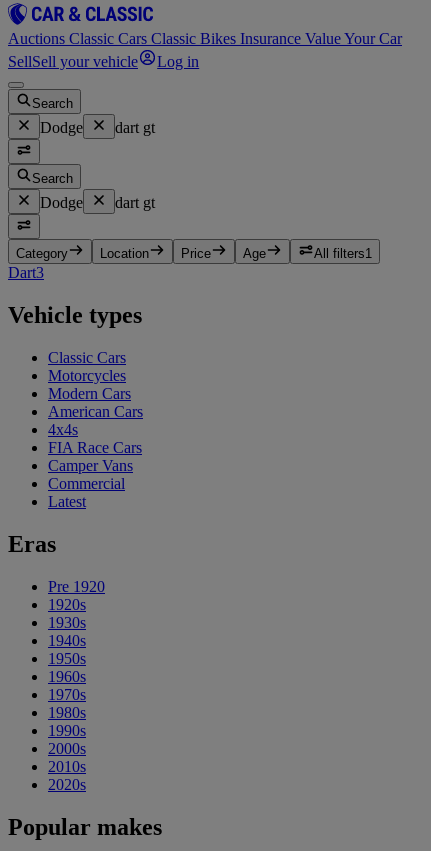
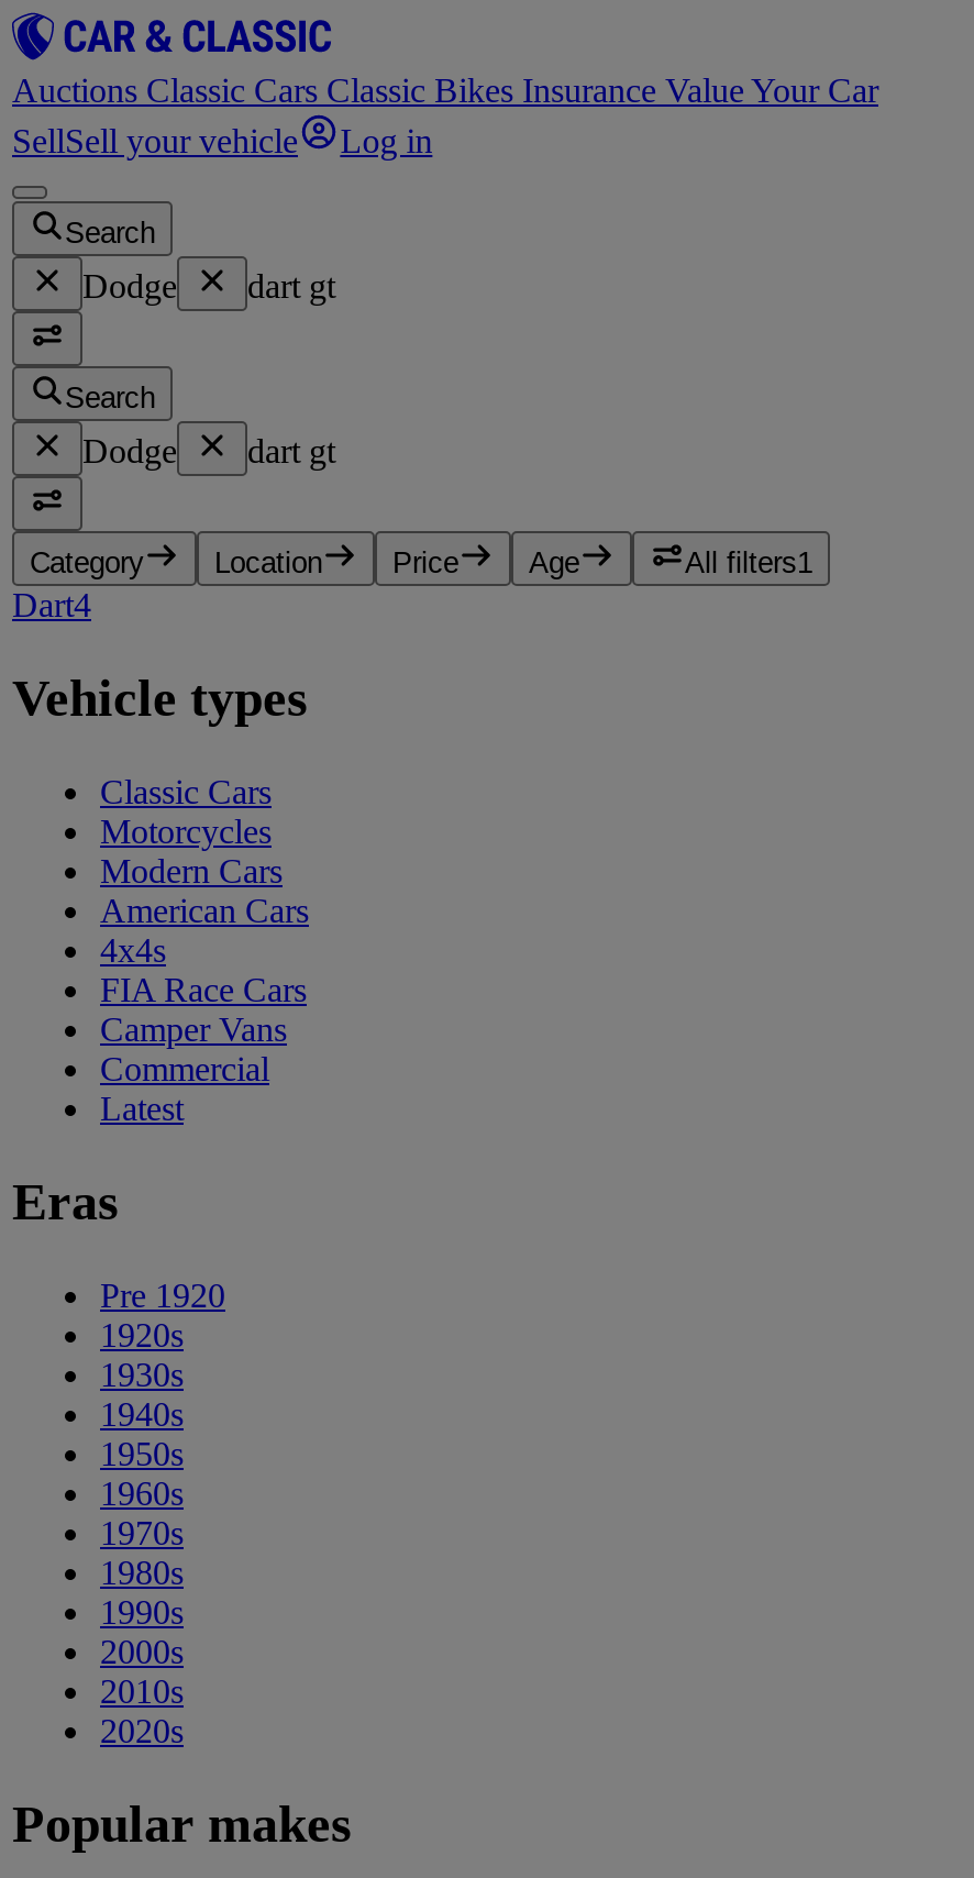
[8,264,44,281] Dart3 -> [12,586,91,624] Dart4

